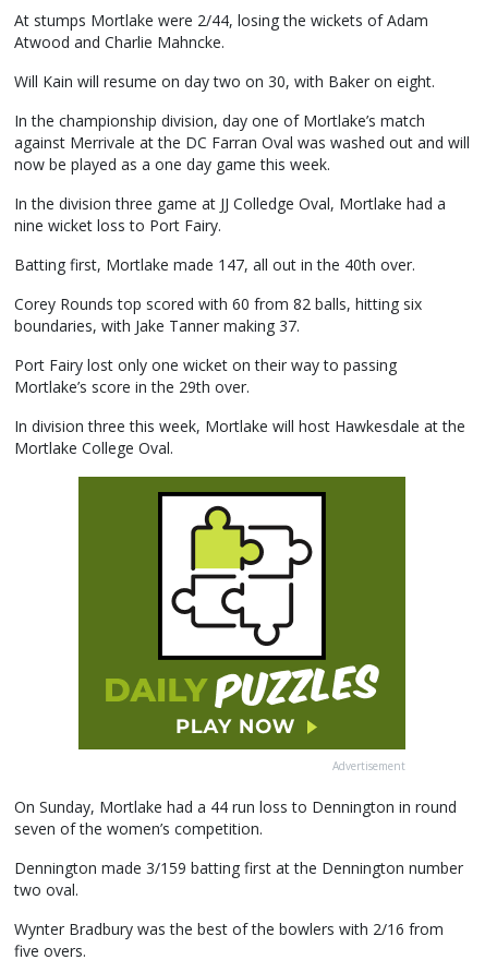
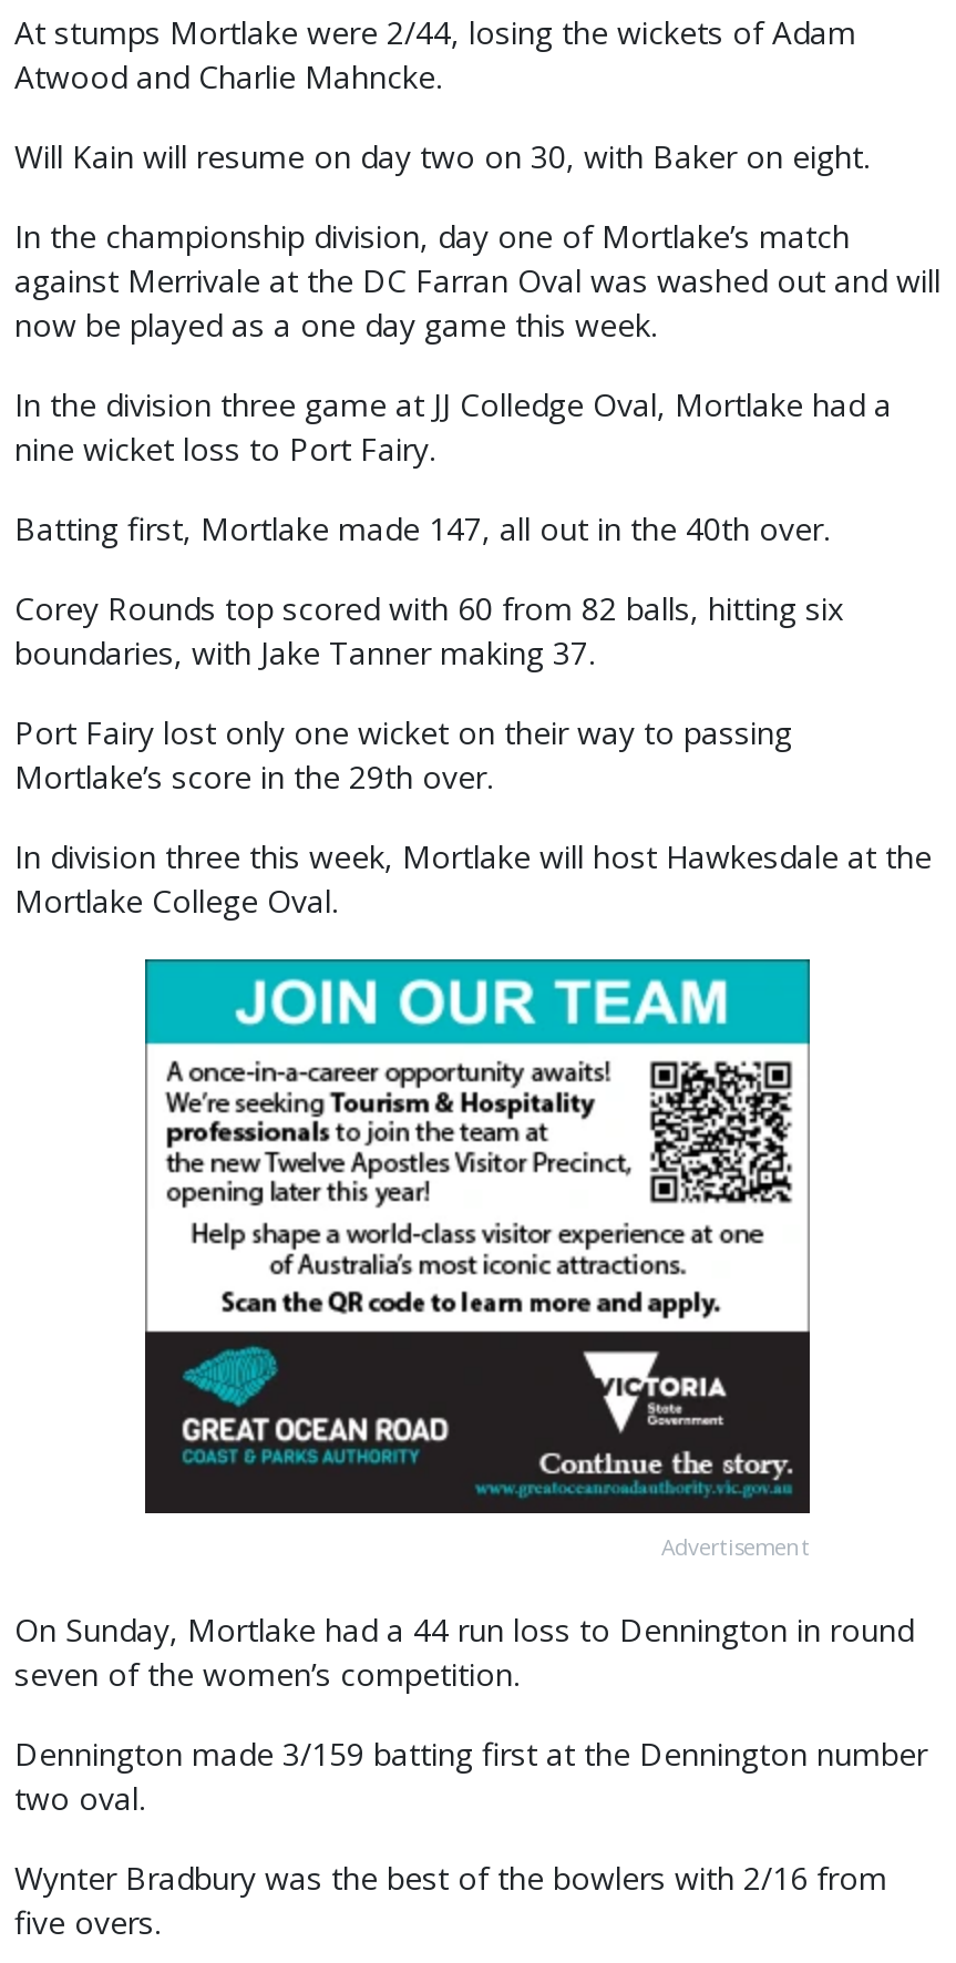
[77,476,407,749] [image] -> [143,957,812,1513] [image]

